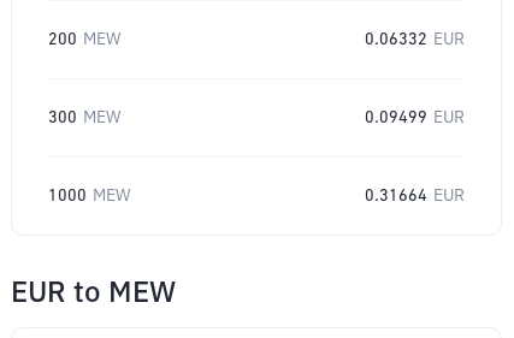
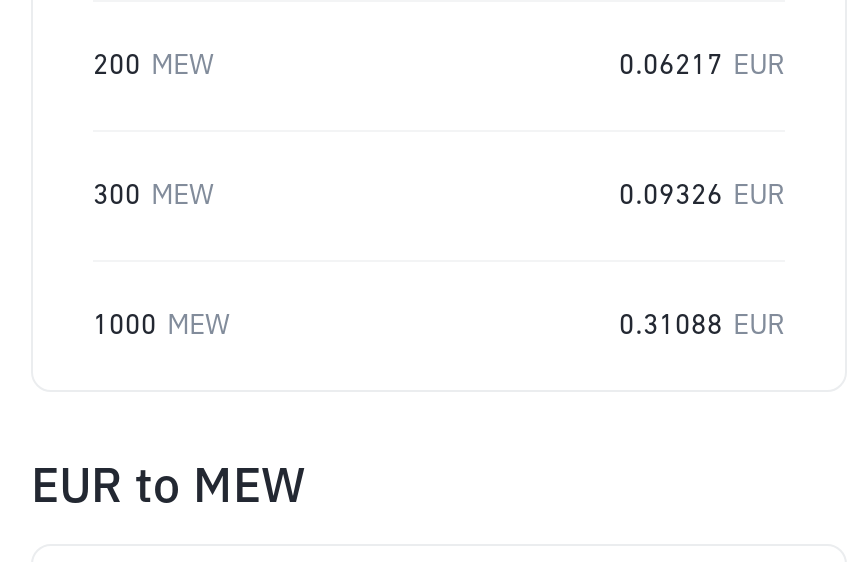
[365,31,465,48] 0.06332 EUR -> [619,52,785,80] 0.06217 EUR
[365,109,465,126] 0.09499 EUR -> [619,182,785,210] 0.09326 EUR
[365,188,465,204] 0.31664 EUR -> [619,312,785,340] 0.31088 EUR

